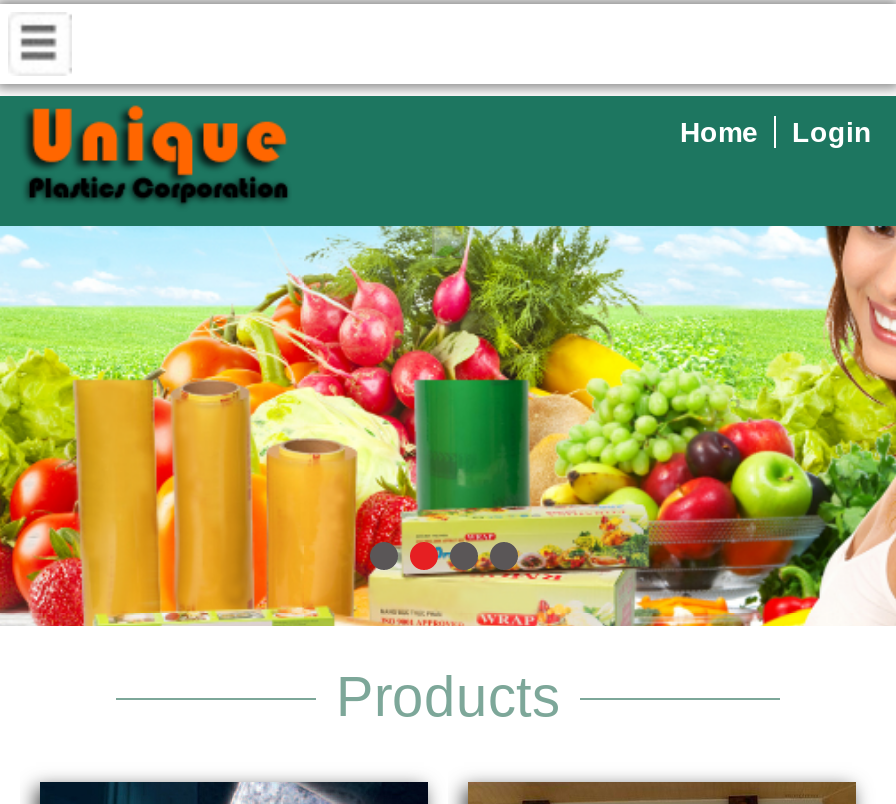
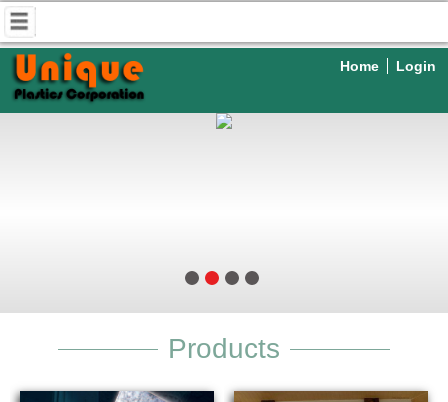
[6,224,890,628] [image] -> none

